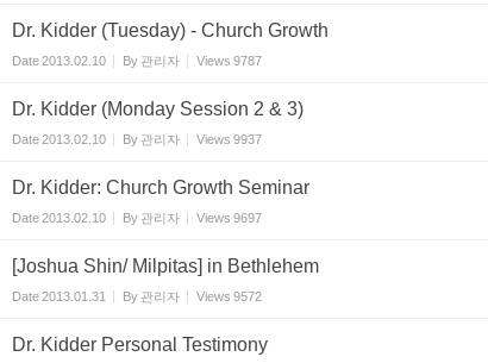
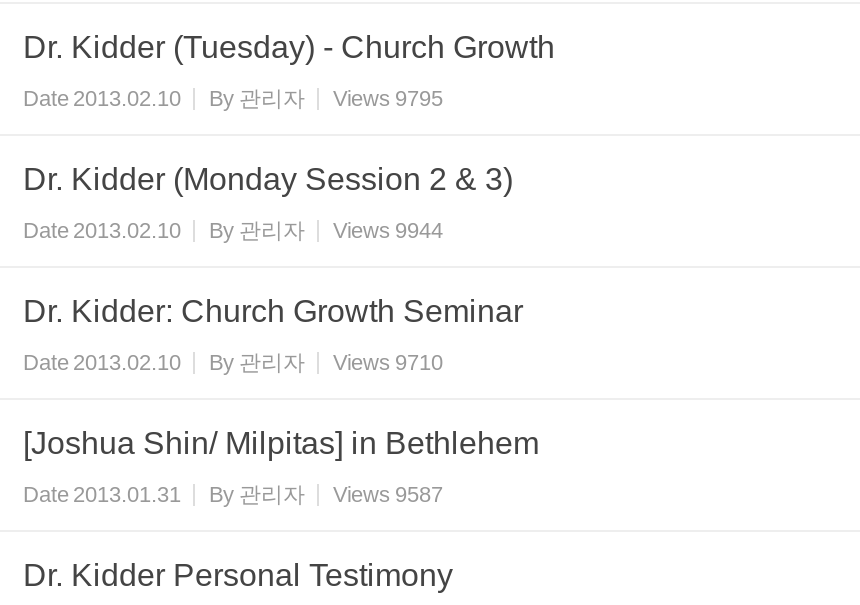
[12,54,262,68] Date 2013.02.10 By 관리자 Views 9787 -> [23,86,443,110] Date 2013.02.10 By 관리자 Views 9795
[12,132,262,146] Date 2013.02.10 By 관리자 Views 9937 -> [23,218,443,242] Date 2013.02.10 By 관리자 Views 9944
[12,211,262,225] Date 2013.02.10 By 관리자 Views 9697 -> [23,350,443,374] Date 2013.02.10 By 관리자 Views 9710
[12,289,262,303] Date 2013.01.31 By 관리자 Views 9572 -> [23,482,443,506] Date 2013.01.31 By 관리자 Views 9587

